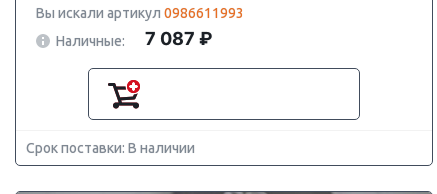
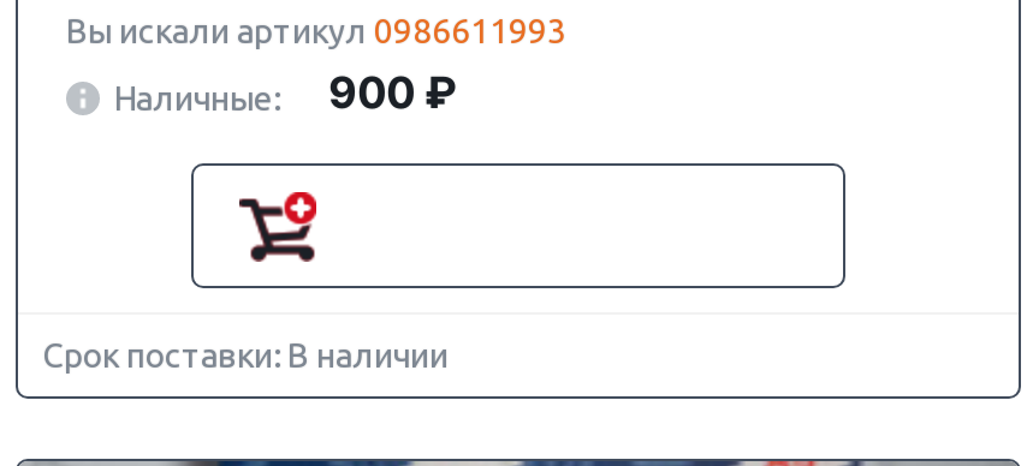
[56,28,212,49] Наличные: 7 087 ₽ -> [114,67,456,118] Наличные: 900 ₽

